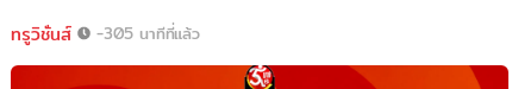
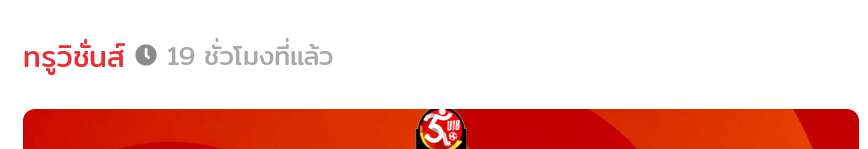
[96,21,200,44] -305 นาทีที่แล้ว -> [167,34,333,74] 19 ชั่วโมงที่แล้ว

